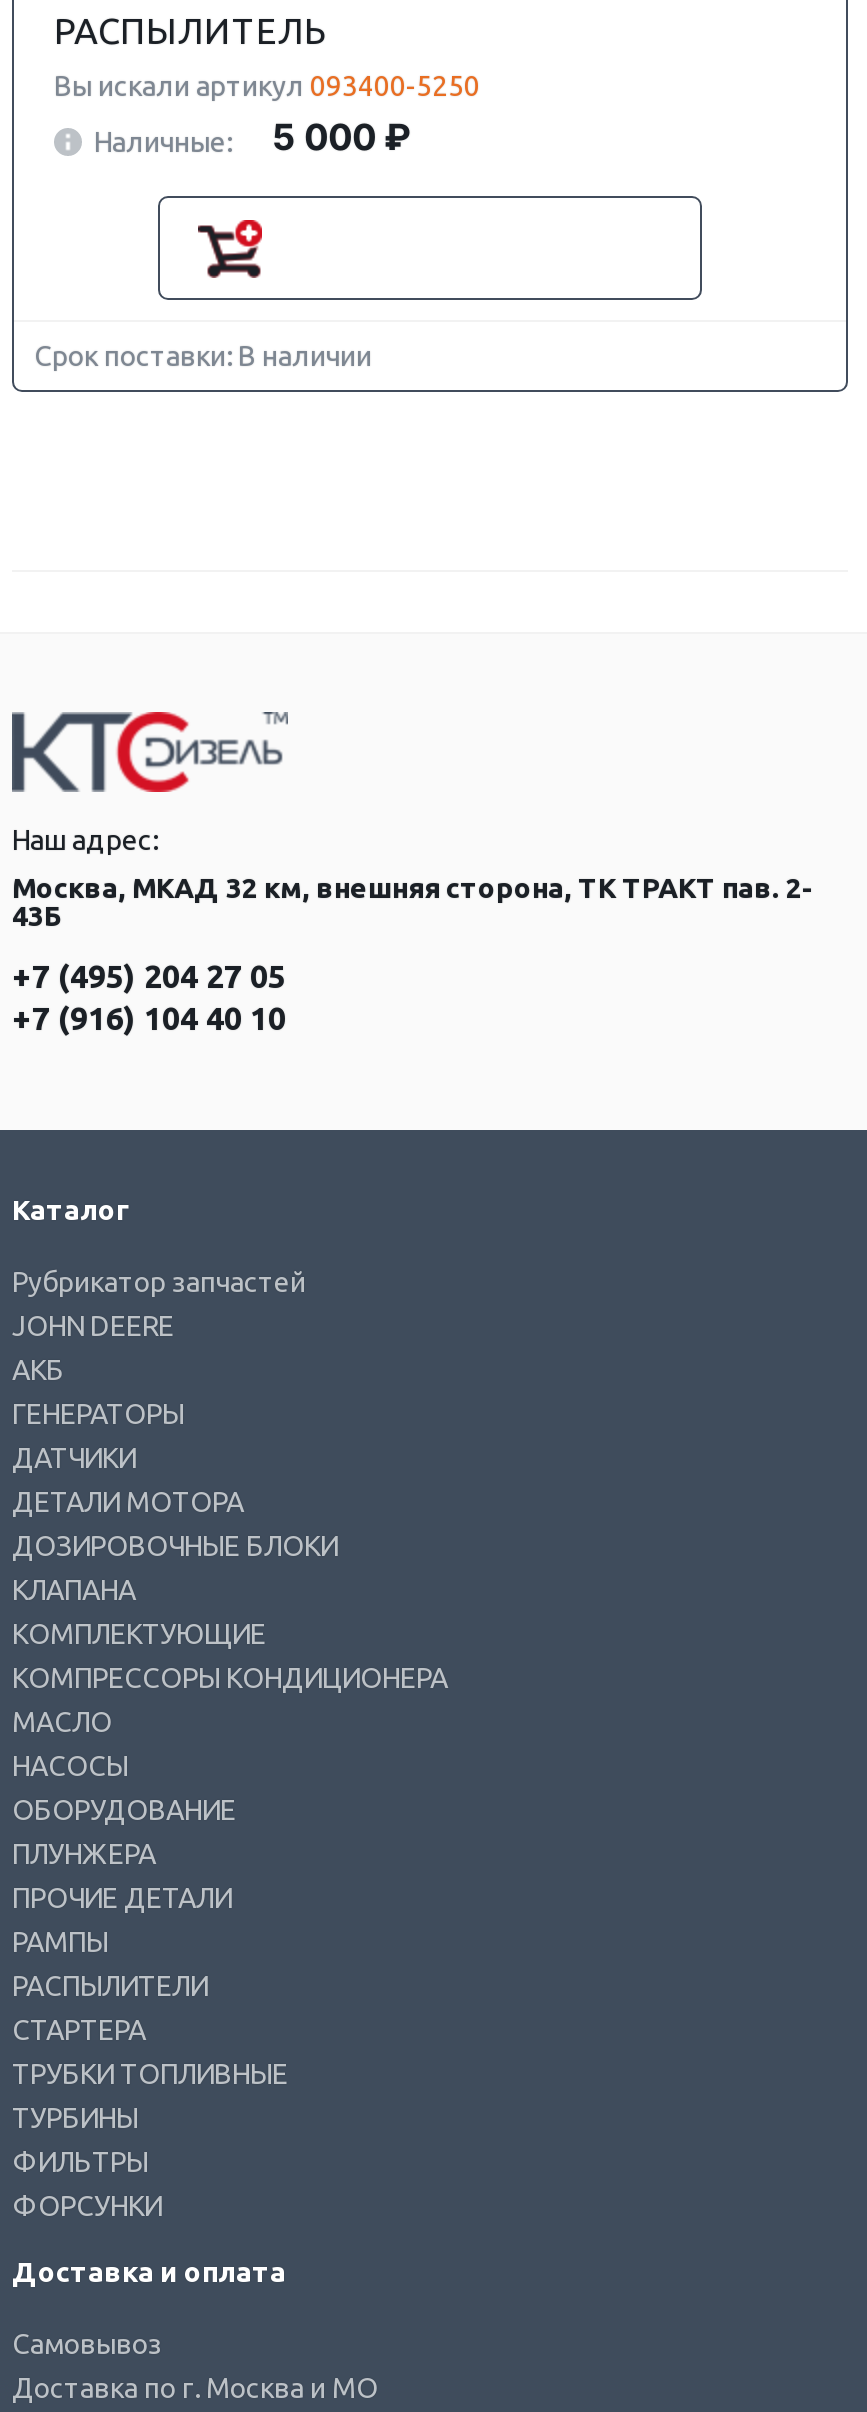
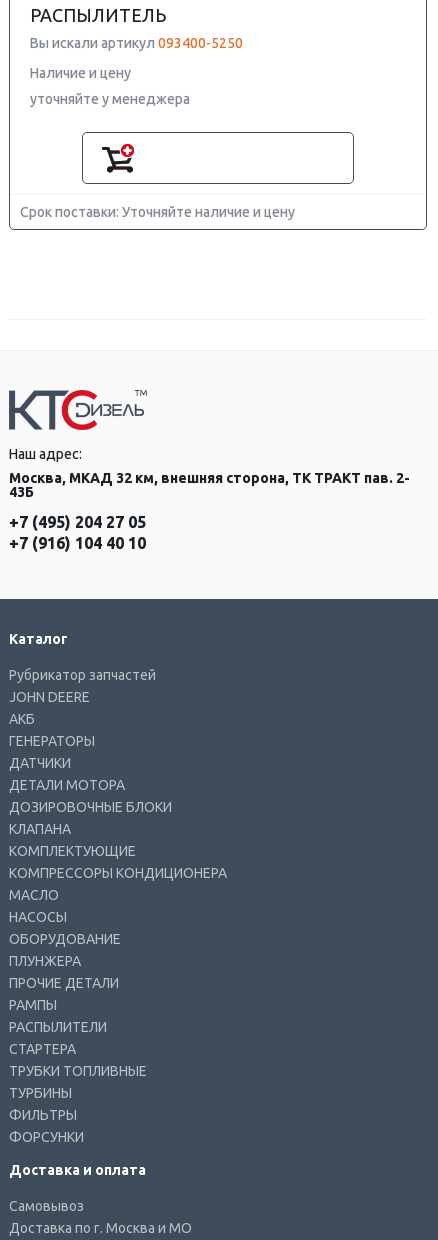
[94,116,410,158] Наличные: | 5 000 ₽ -> [30,65,190,107] Наличие и цену | уточняйте у менеджера
[34,340,372,372] Срок поставки: В наличии -> [20,204,295,220] Срок поставки: Уточняйте наличие и цену

